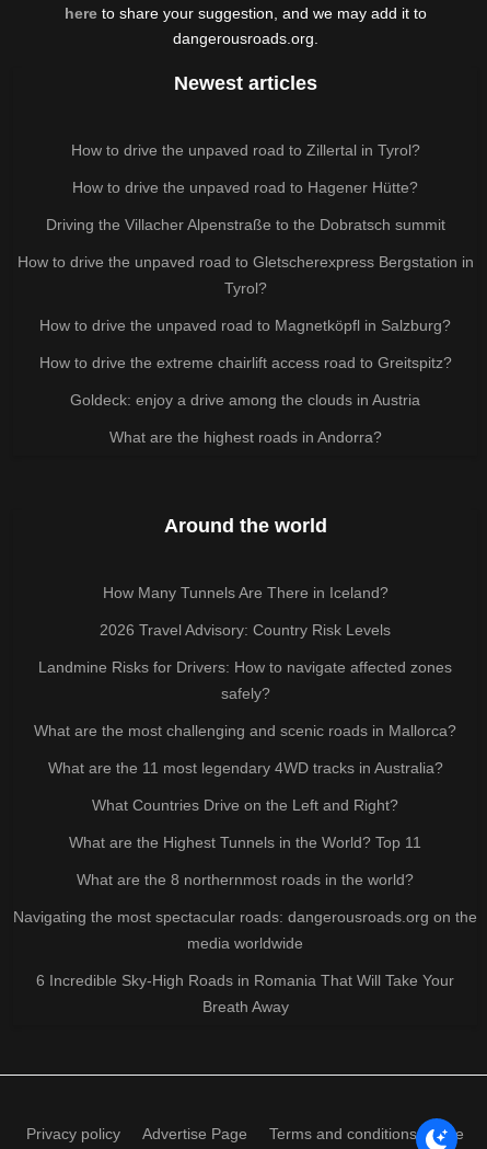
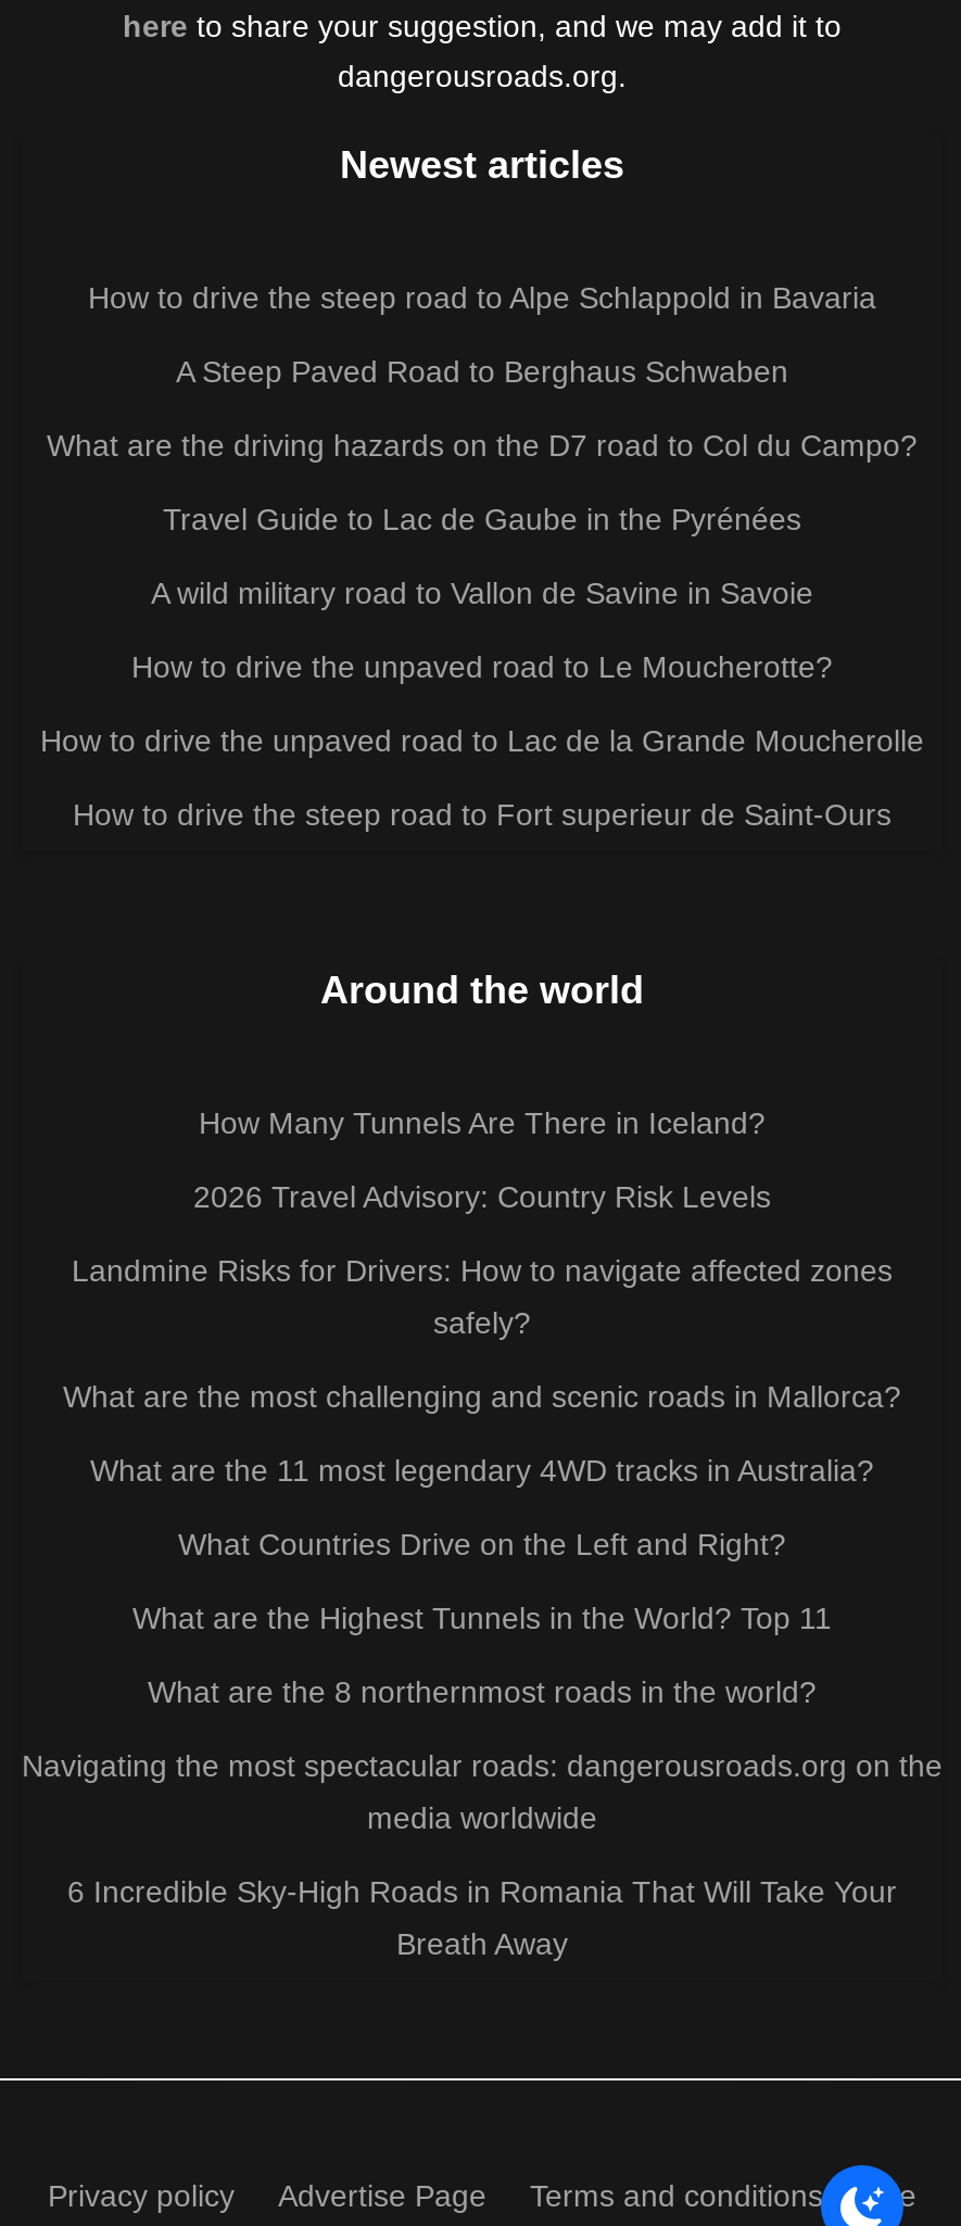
[17,141,473,446] How to drive the unpaved road to Zillertal in Tyrol? | How to drive the unpaved road to Hagener Hütte? | Driving the Villacher Alpenstraße to the Dobratsch summit | How to drive the unpaved road to Gletscherexpress Bergstation in | Tyrol? | How to drive the unpaved road to Magnetköpfl in Salzburg? | How to drive the extreme chairlift access road to Greitspitz? | Goldeck: enjoy a drive among the clouds in Austria | What are the highest roads in Andorra? -> [40,280,924,831] How to drive the steep road to Alpe Schlappold in Bavaria | A Steep Paved Road to Berghaus Schwaben | What are the driving hazards on the D7 road to Col du Campo? | Travel Guide to Lac de Gaube in the Pyrénées | A wild military road to Vallon de Savine in Savoie | How to drive the unpaved road to Le Moucherotte? | How to drive the unpaved road to Lac de la Grande Moucherolle | How to drive the steep road to Fort superieur de Saint-Ours

